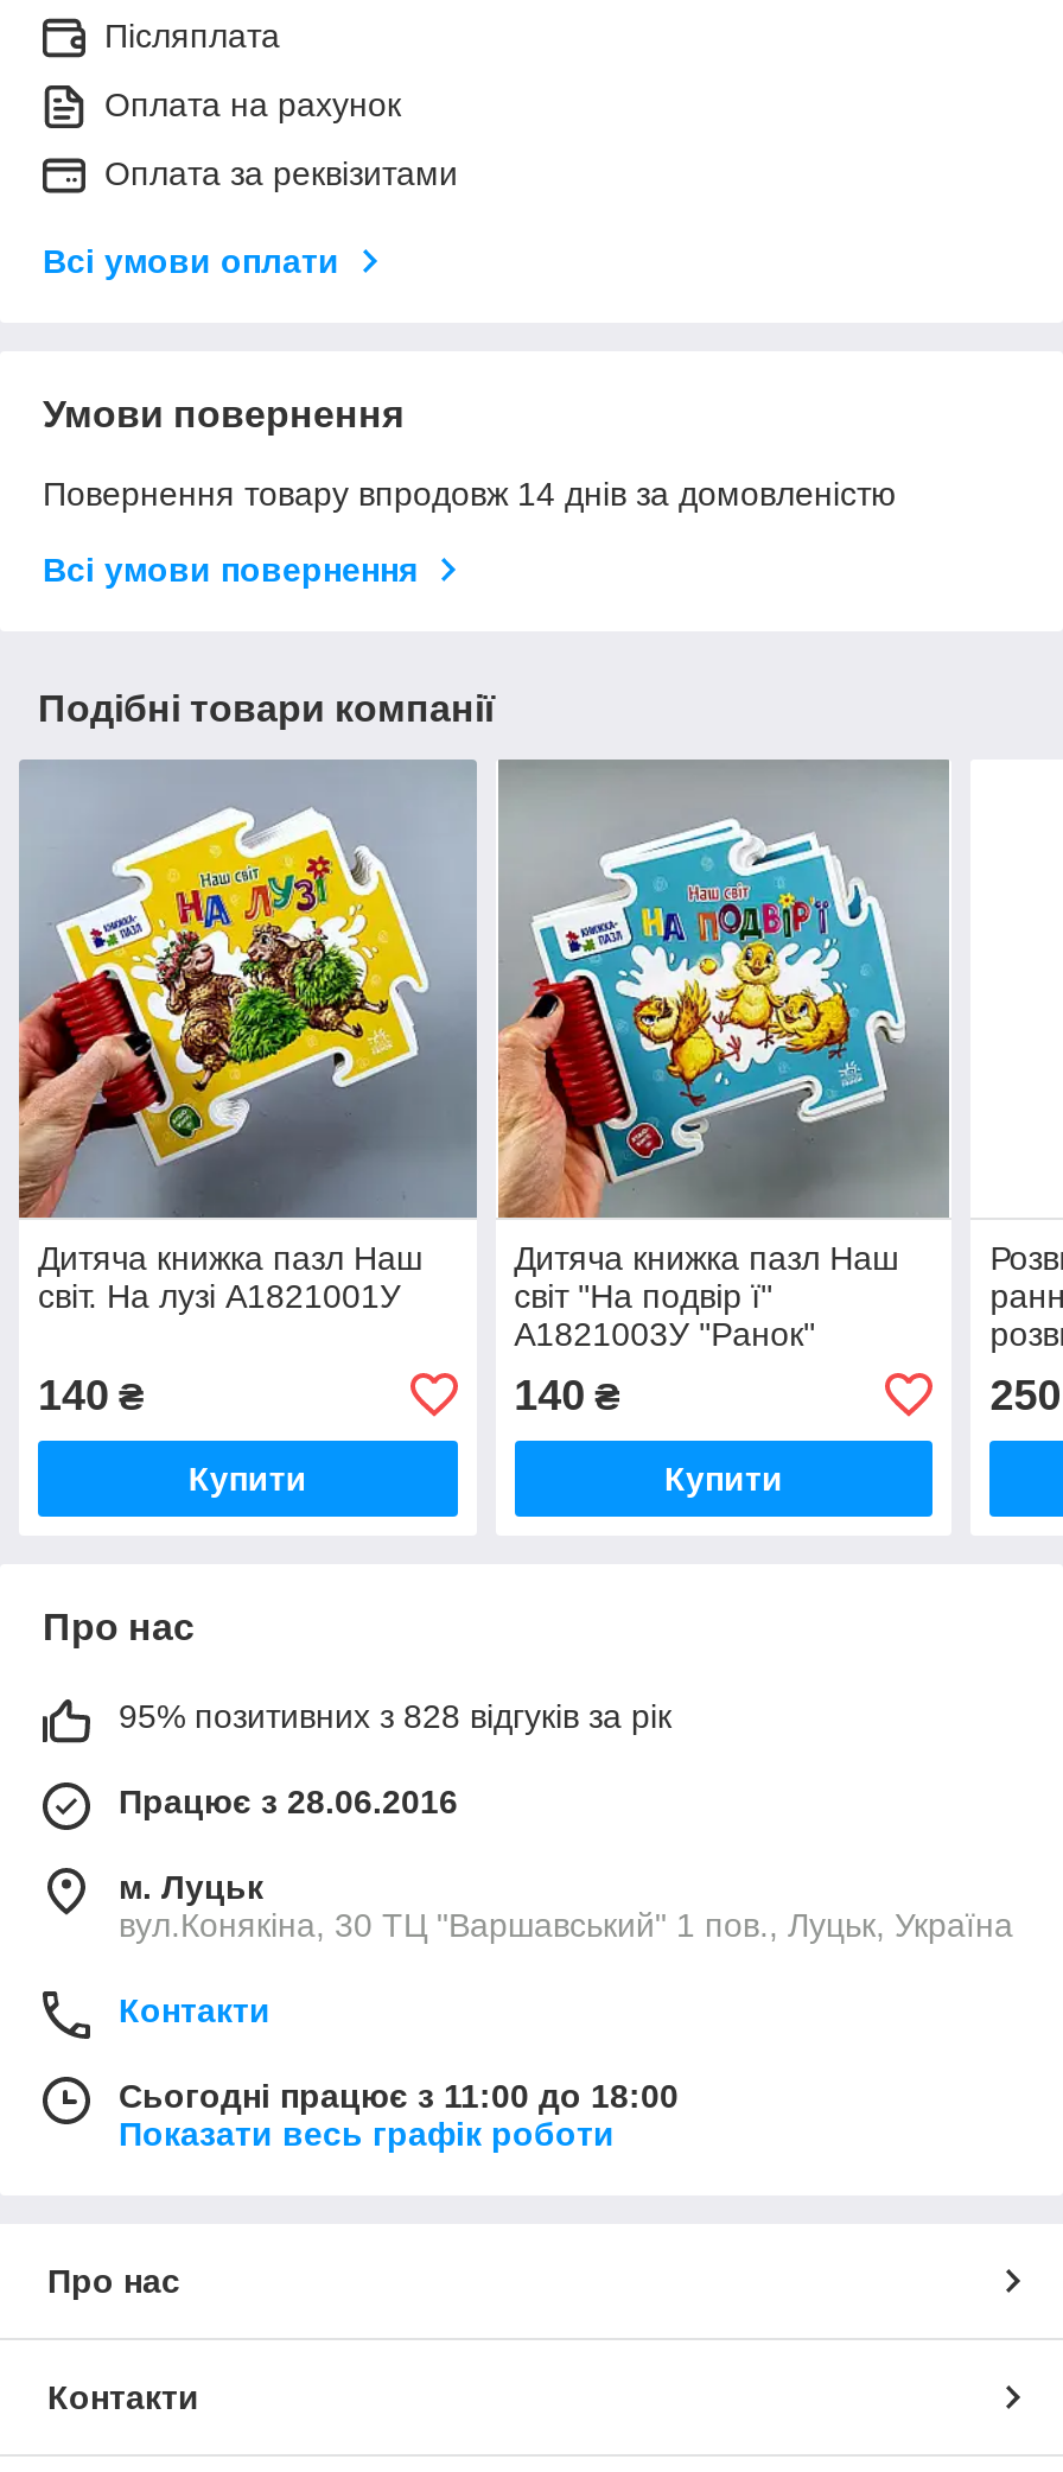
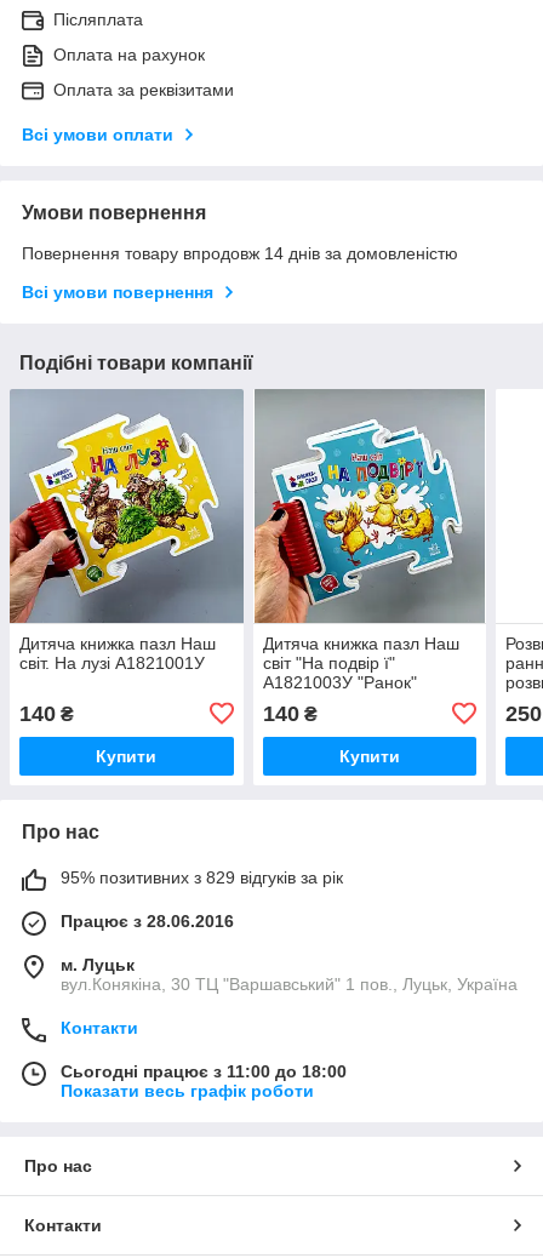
[119,1697,671,1735] 95% позитивних з 828 відгуків за рік -> [61,868,343,887] 95% позитивних з 829 відгуків за рік

